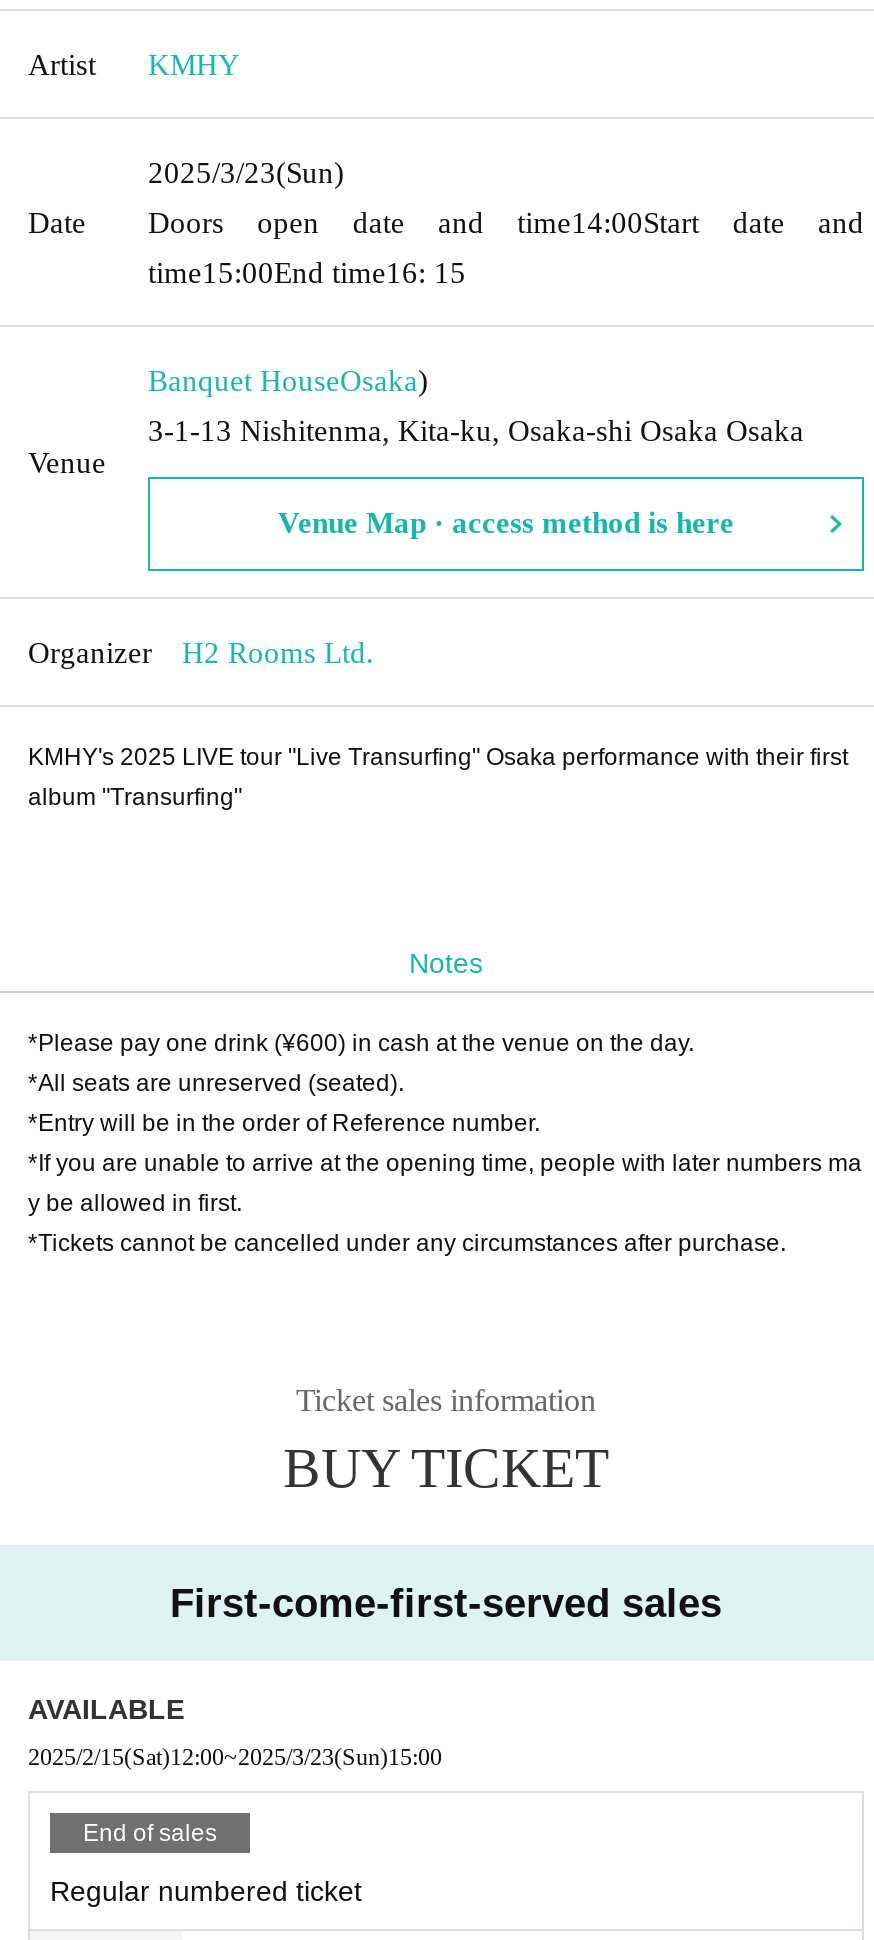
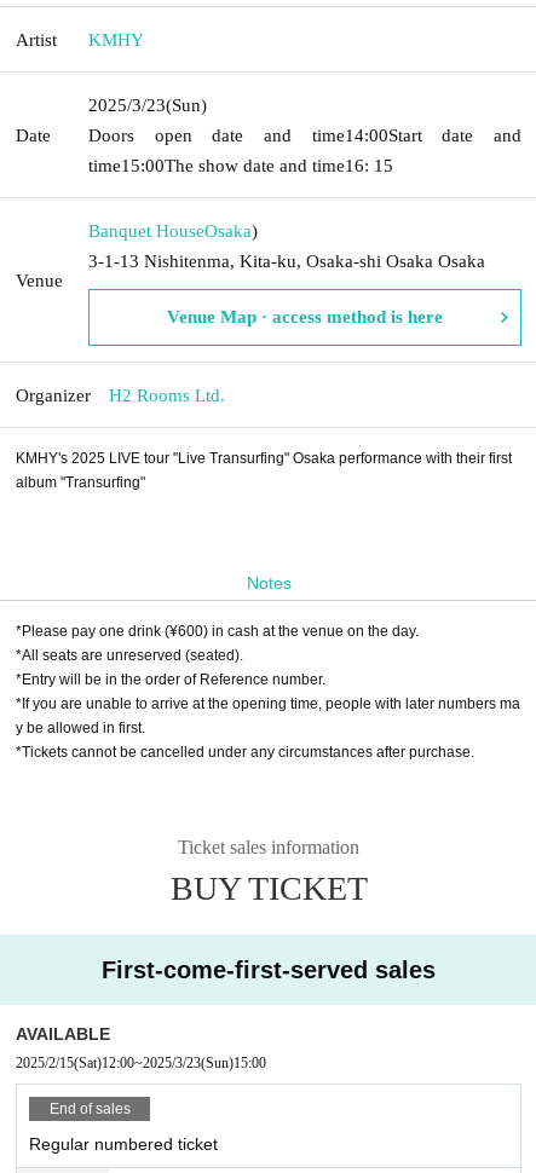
[148,256,466,288] time15:00End time16: 15 -> [88,155,393,175] time15:00The show date and time16: 15

